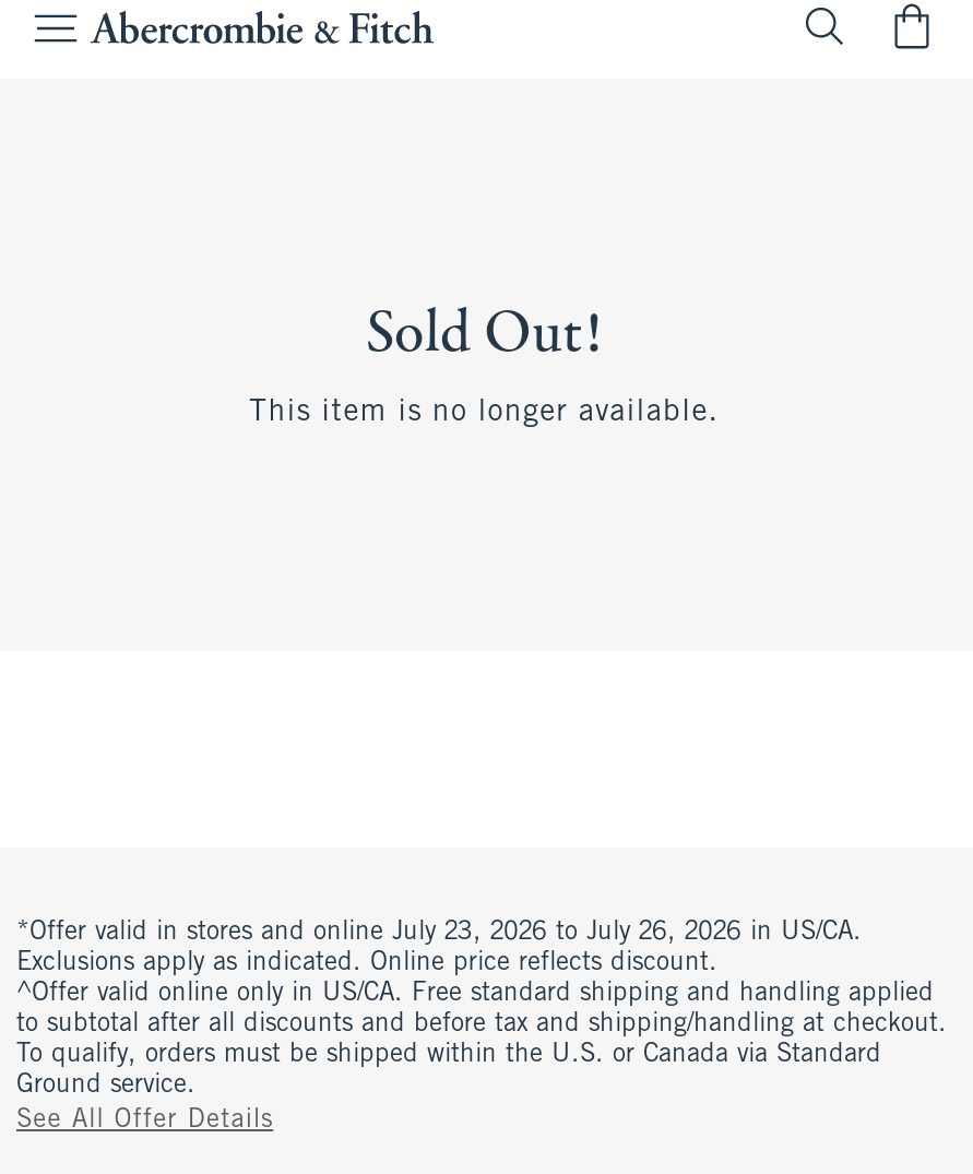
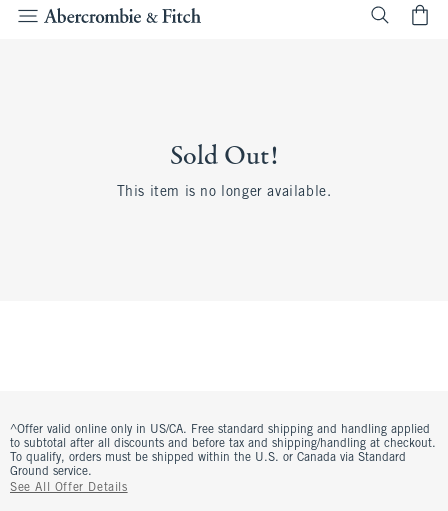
[16,920,862,976] *Offer valid in stores and online July 23, 2026 to July 26, 2026 in US/CA. | Exclusions apply as indicated. Online price reflects discount. -> none

